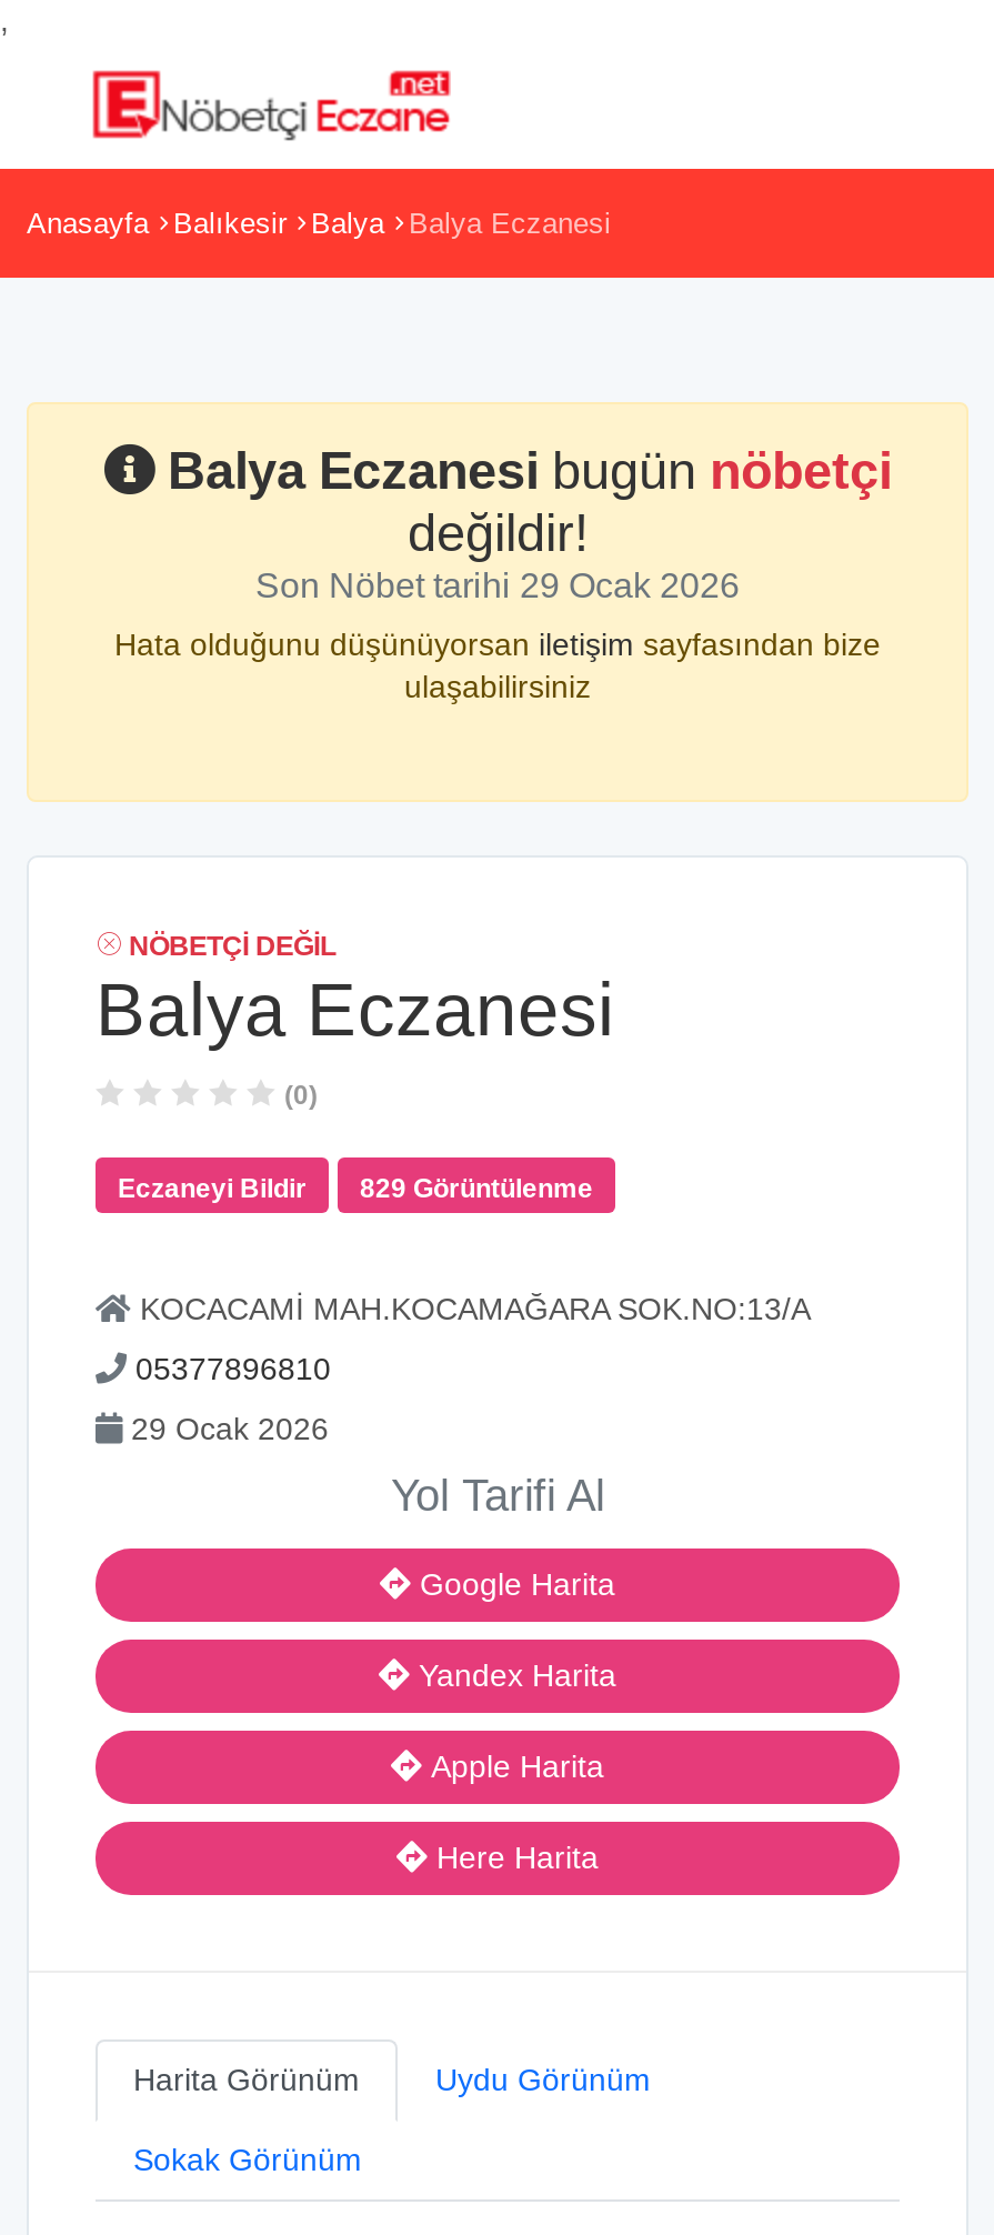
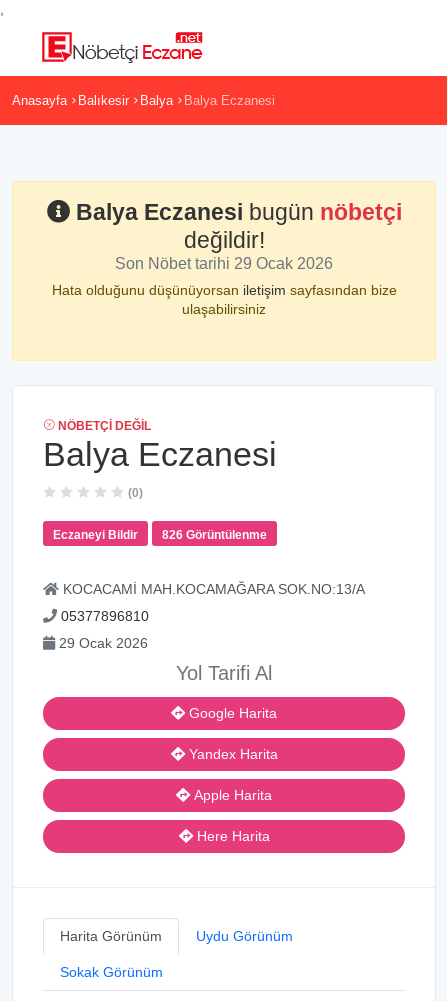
[360,1173,593,1204] 829 Görüntülenme -> [162,528,267,542] 826 Görüntülenme

